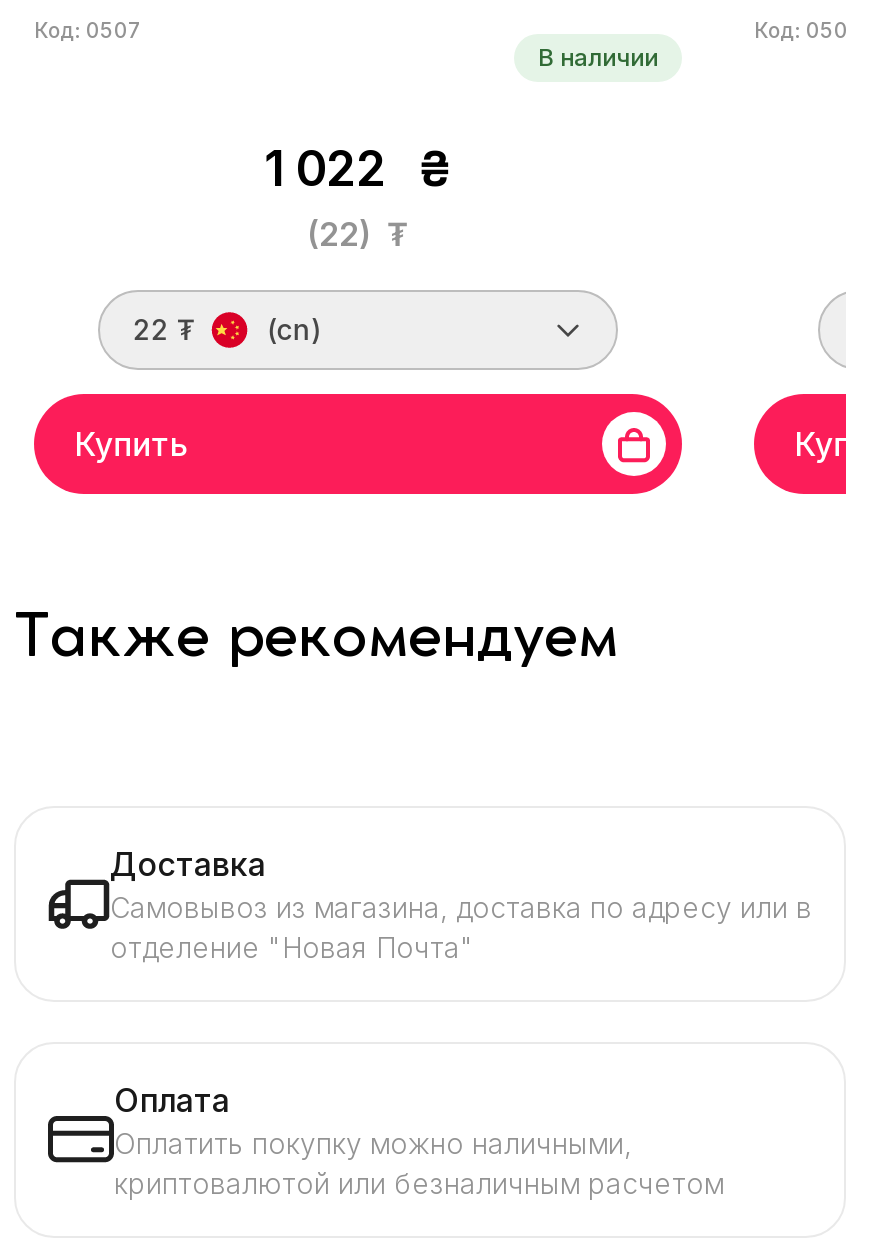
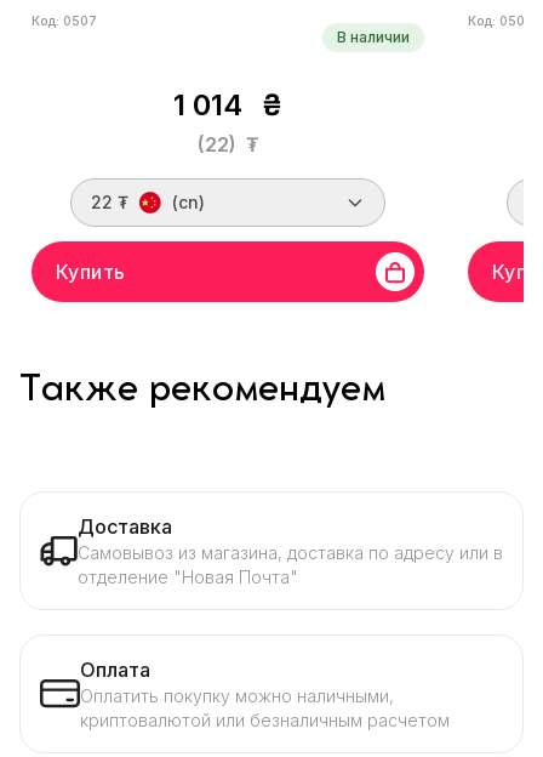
[264,140,452,198] 1 022 ₴ -> [173,87,282,123] 1 014 ₴

